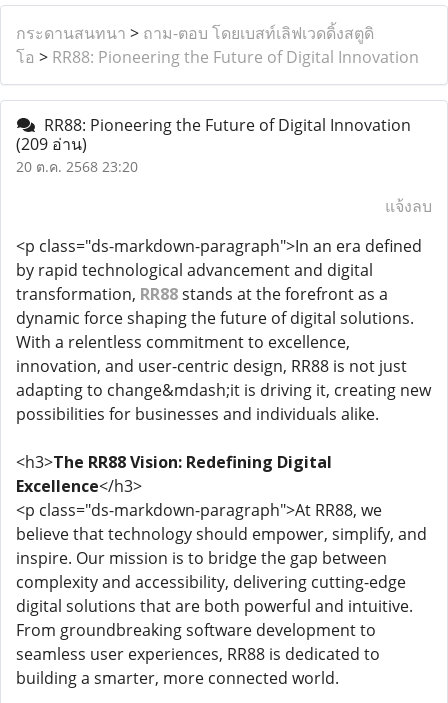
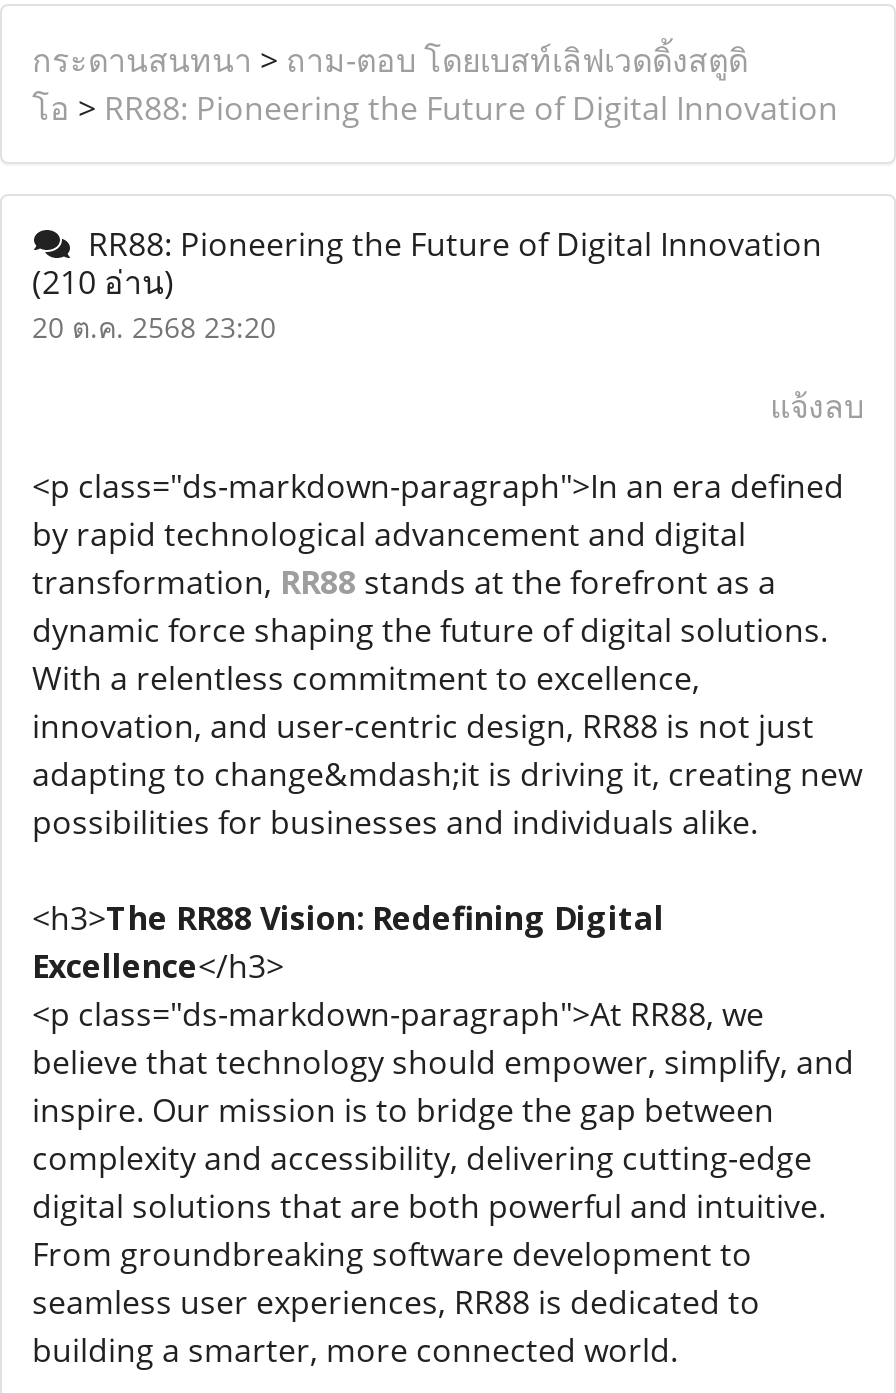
[16,133,87,155] (209 อ่าน) -> [32,260,174,304] (210 อ่าน)

